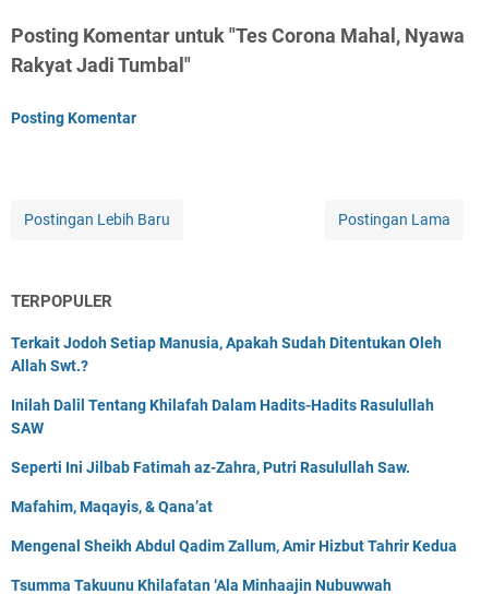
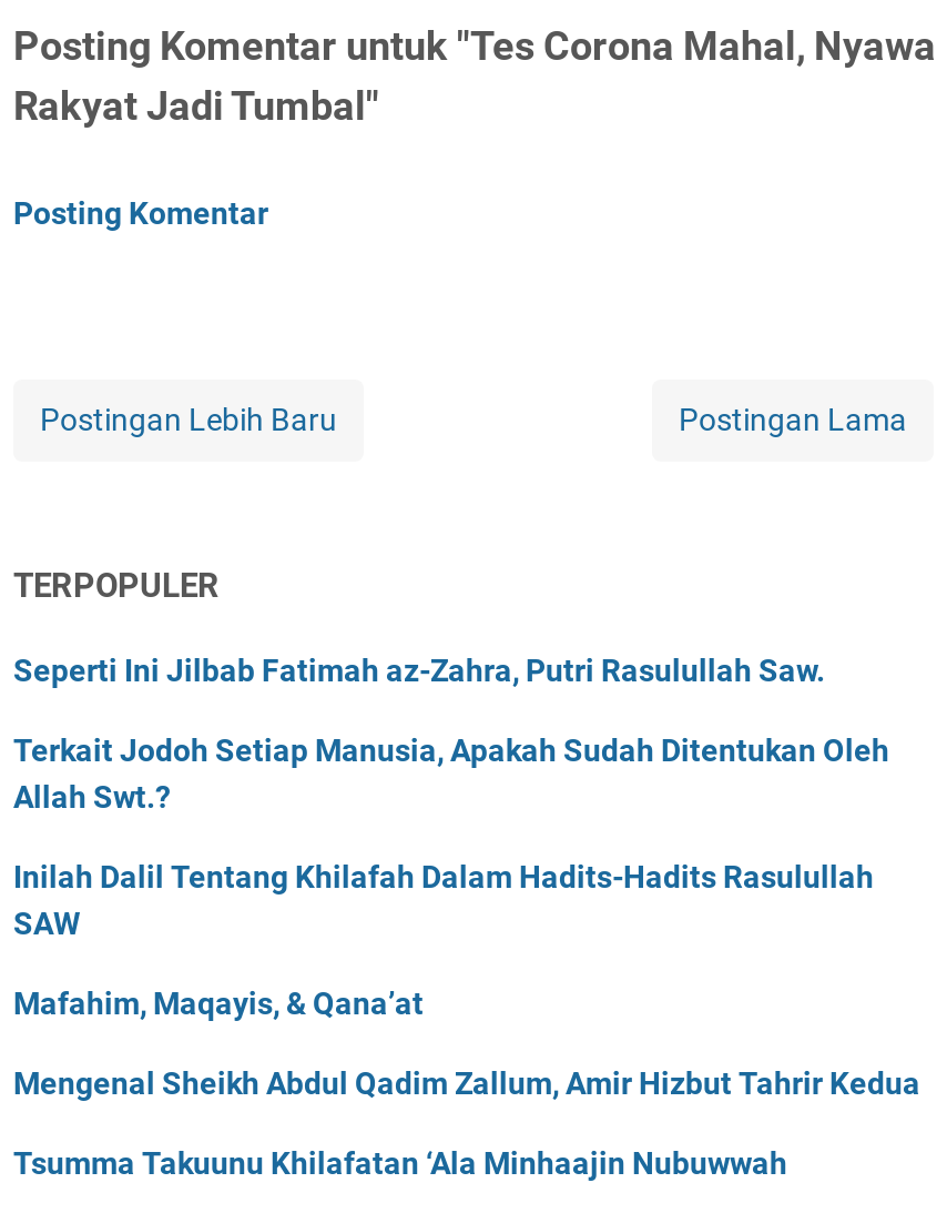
moved [11,334,442,437] -> [13,733,889,942]: Terkait Jodoh Setiap Manusia, Apakah Sudah Ditentukan Oleh | Allah Swt.? | Inilah Dalil Tentang Khilafah Dalam Hadits-Hadits Rasulullah | SAW
moved [11,459,410,476] -> [13,653,825,689]: Seperti Ini Jilbab Fatimah az-Zahra, Putri Rasulullah Saw.

